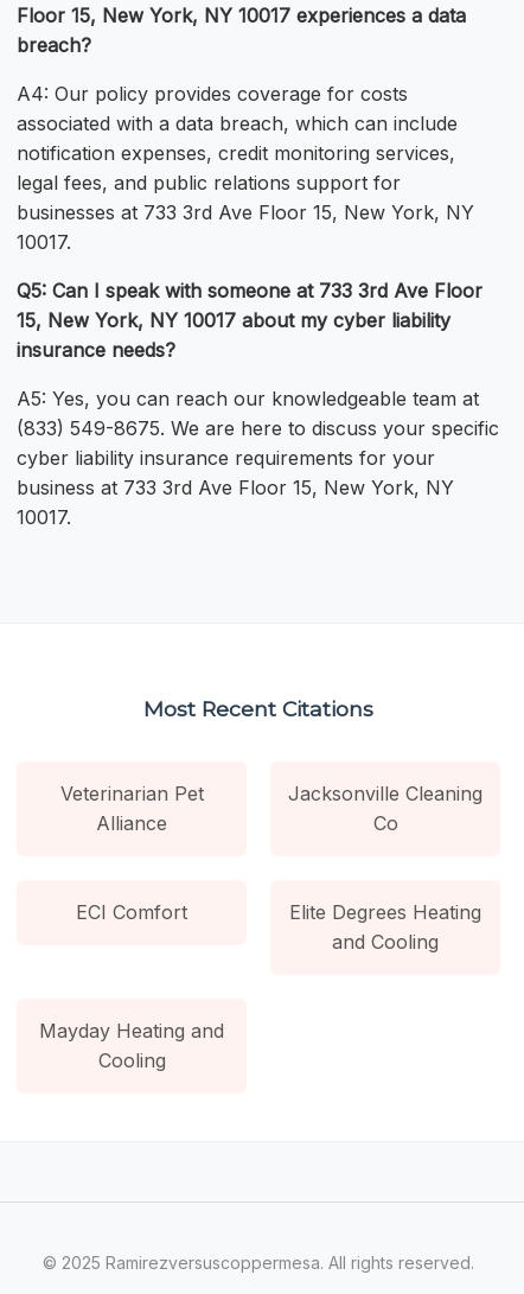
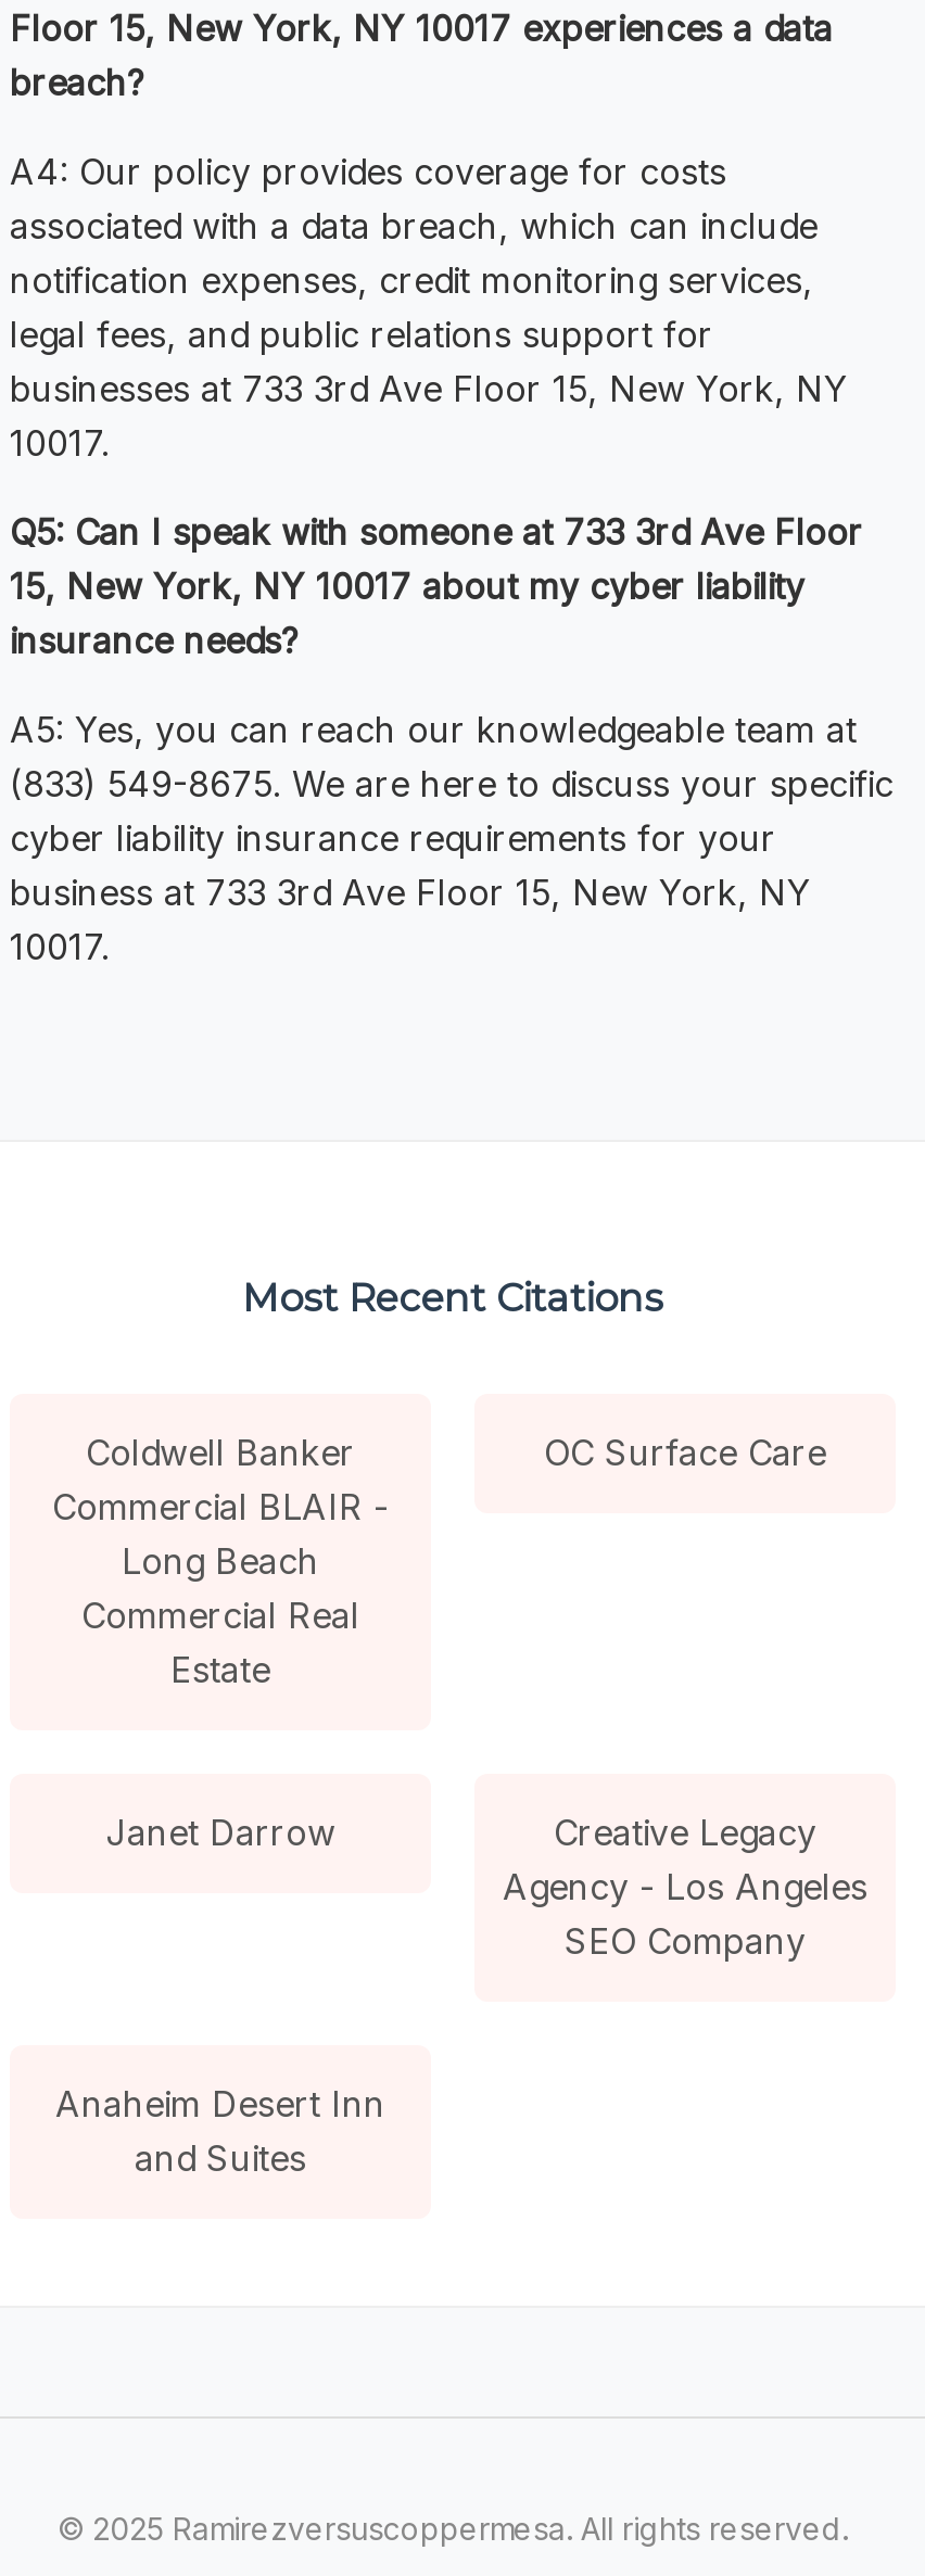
[60,782,203,835] Veterinarian Pet | Alliance -> [52,1431,389,1691] Coldwell Banker | Commercial BLAIR - | Long Beach | Commercial Real | Estate
[288,782,483,835] Jacksonville Cleaning | Co -> [544,1431,826,1474] OC Surface Care
[76,900,481,953] ECI Comfort | Elite Degrees Heating | and Cooling -> [105,1810,867,1962] Janet Darrow | Creative Legacy | Agency - Los Angeles | SEO Company
[39,1019,224,1072] Mayday Heating and | Cooling -> [55,2082,385,2180] Anaheim Desert Inn | and Suites

